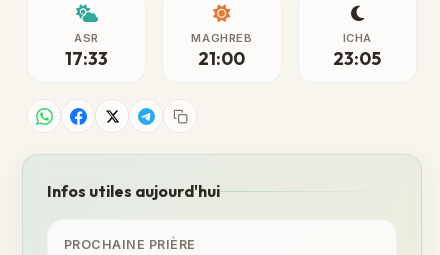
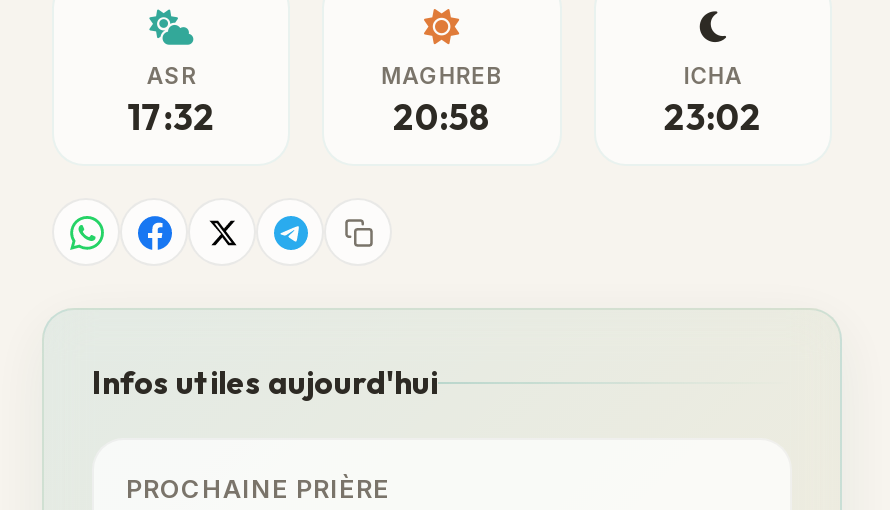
[65,46,108,69] 17:33 -> [127,93,215,139] 17:32
[198,46,245,69] 21:00 -> [393,93,491,139] 20:58
[333,46,381,69] 23:05 -> [664,93,762,139] 23:02

